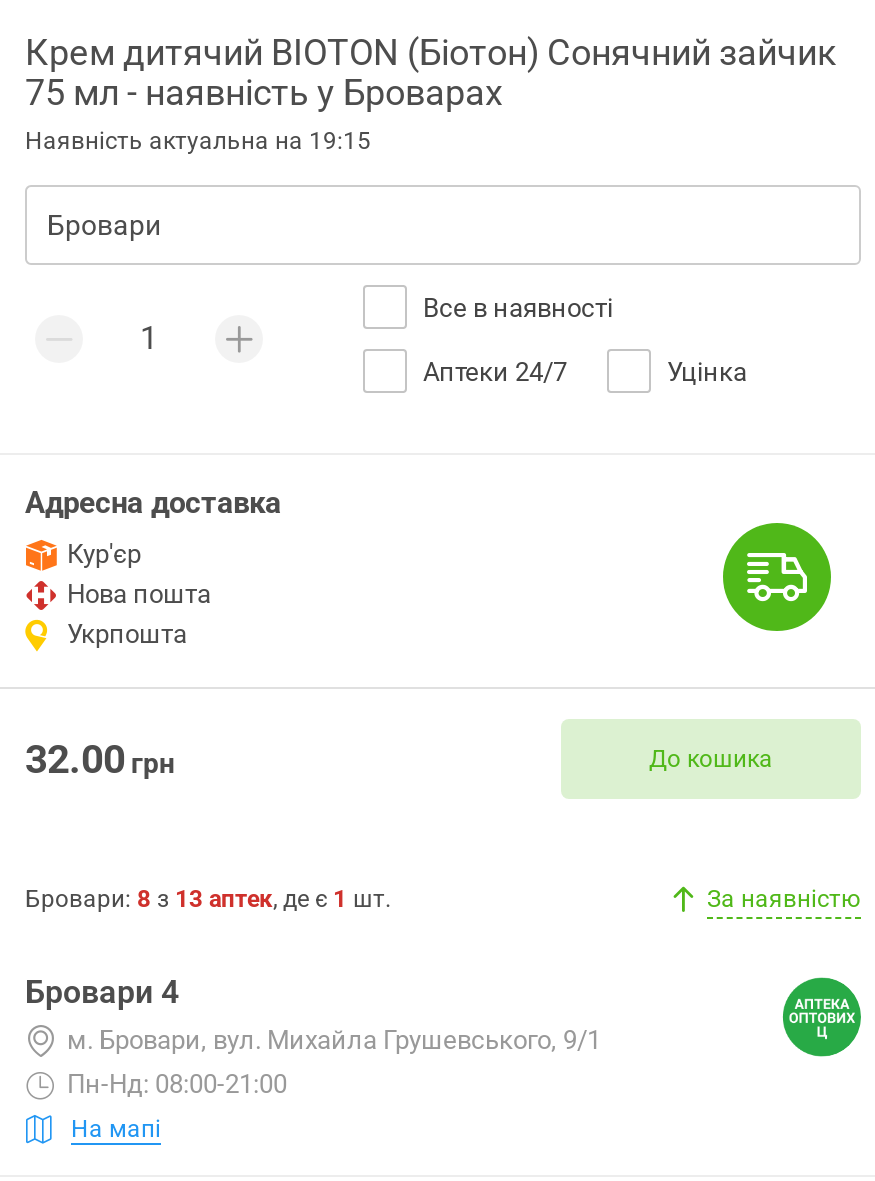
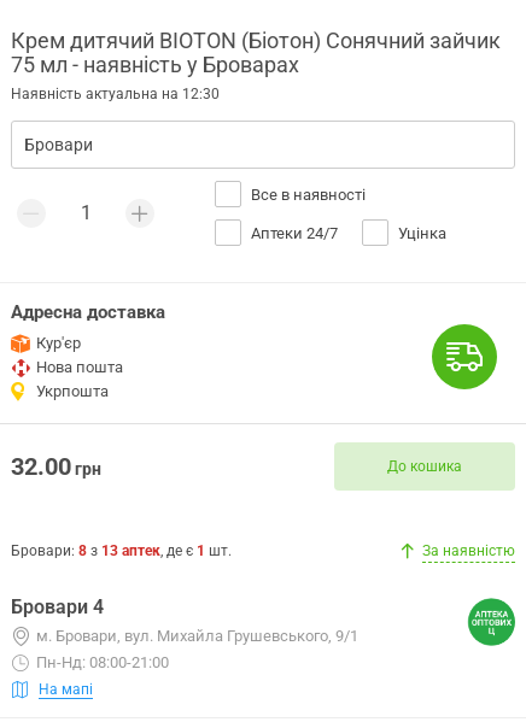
[25,127,371,155] Наявність актуальна на 19:15 -> [11,86,220,102] Наявність актуальна на 12:30

